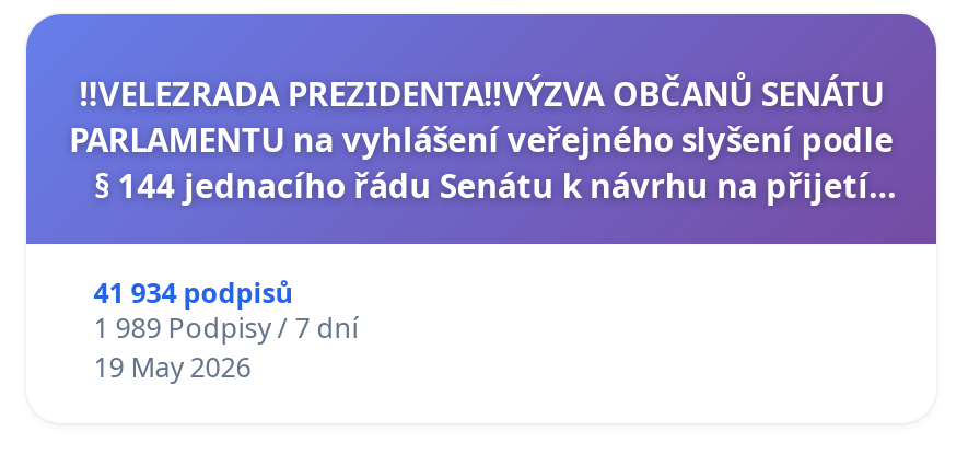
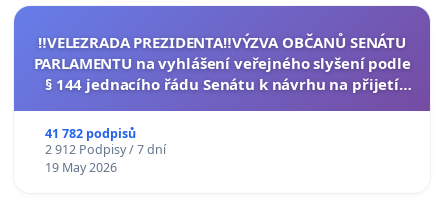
[94,275,293,312] 41 934 podpisů -> [45,124,136,141] 41 782 podpisů
[94,310,358,347] 1 989 Podpisy / 7 dní -> [45,140,166,157] 2 912 Podpisy / 7 dní

